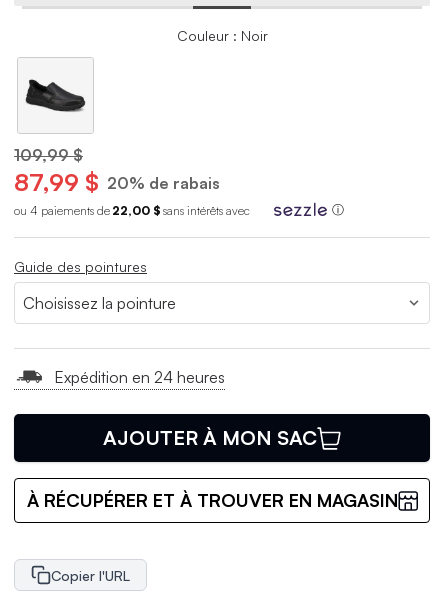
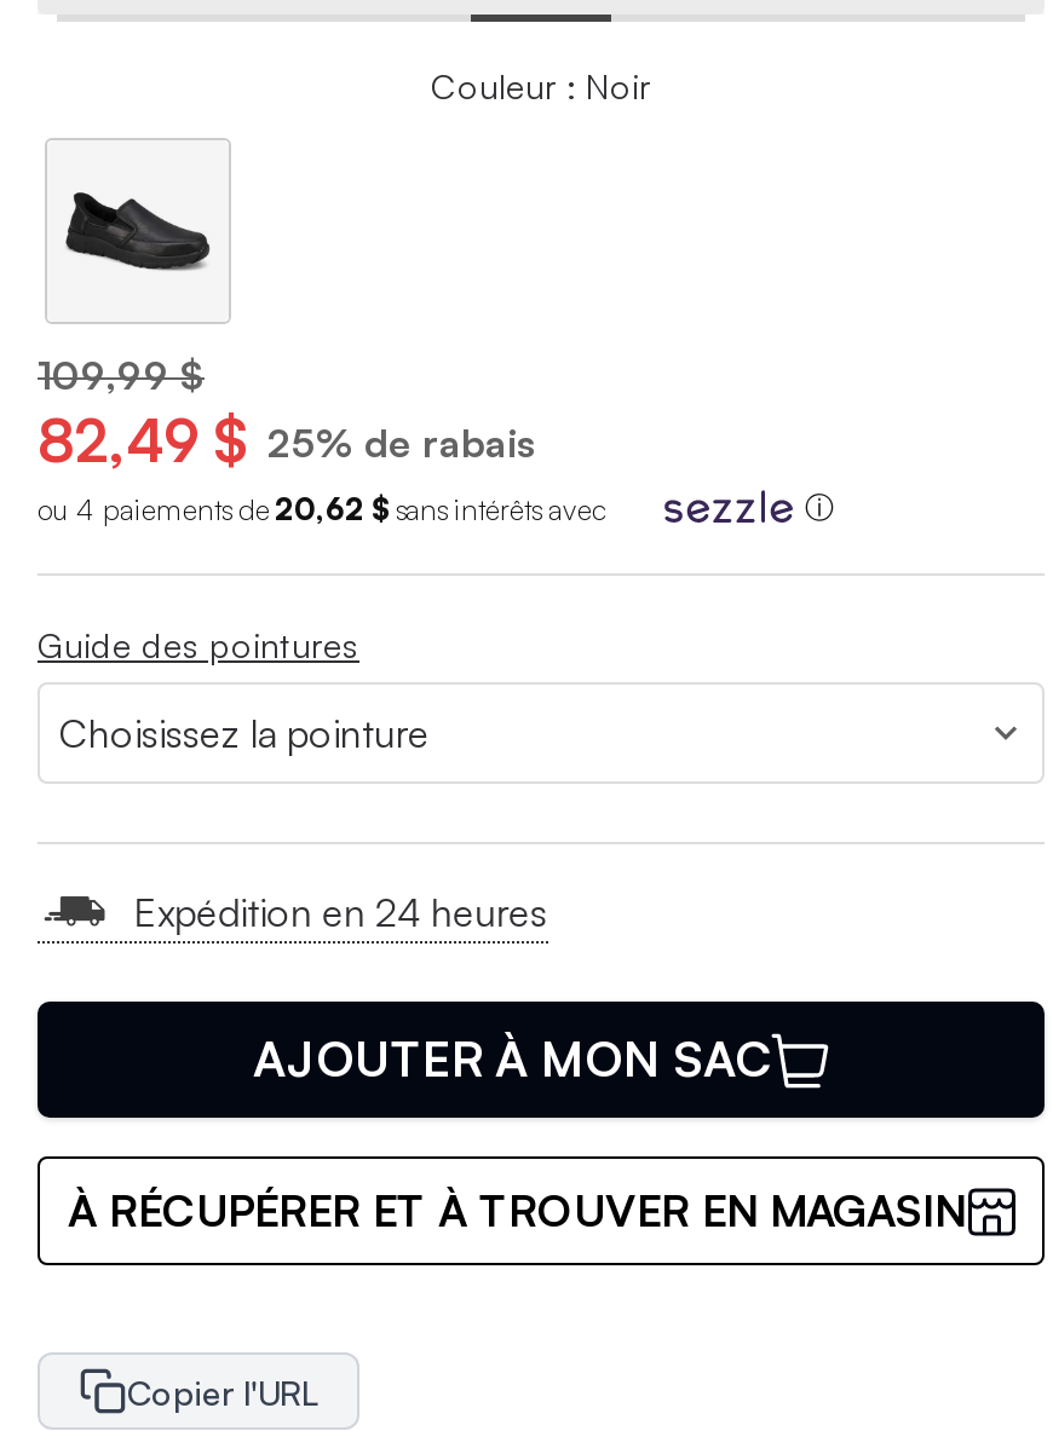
[14,167,220,197] 87,99 $ 20% de rabais -> [38,405,536,478] 82,49 $ 25% de rabais
[14,203,250,218] ou 4 paiements de 22,00 $ sans intérêts avec -> [38,492,606,528] ou 4 paiements de 20,62 $ sans intérêts avec

